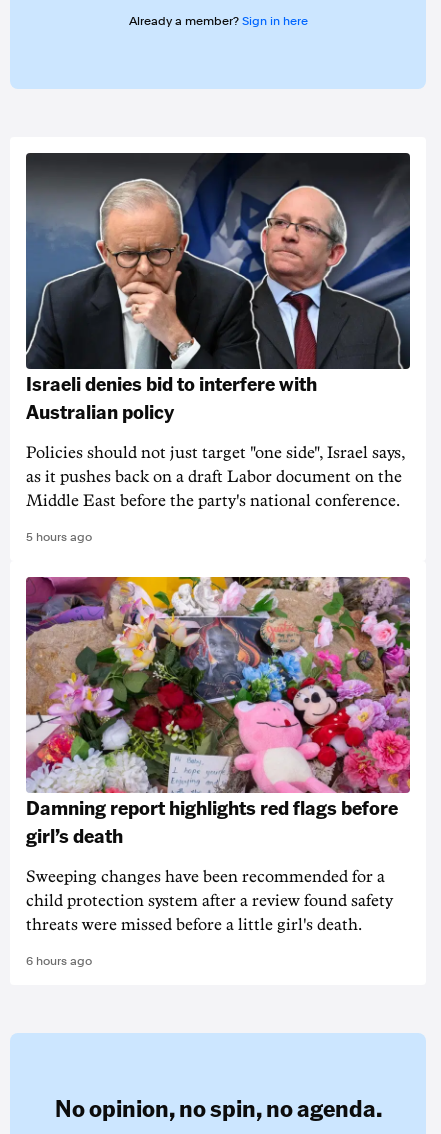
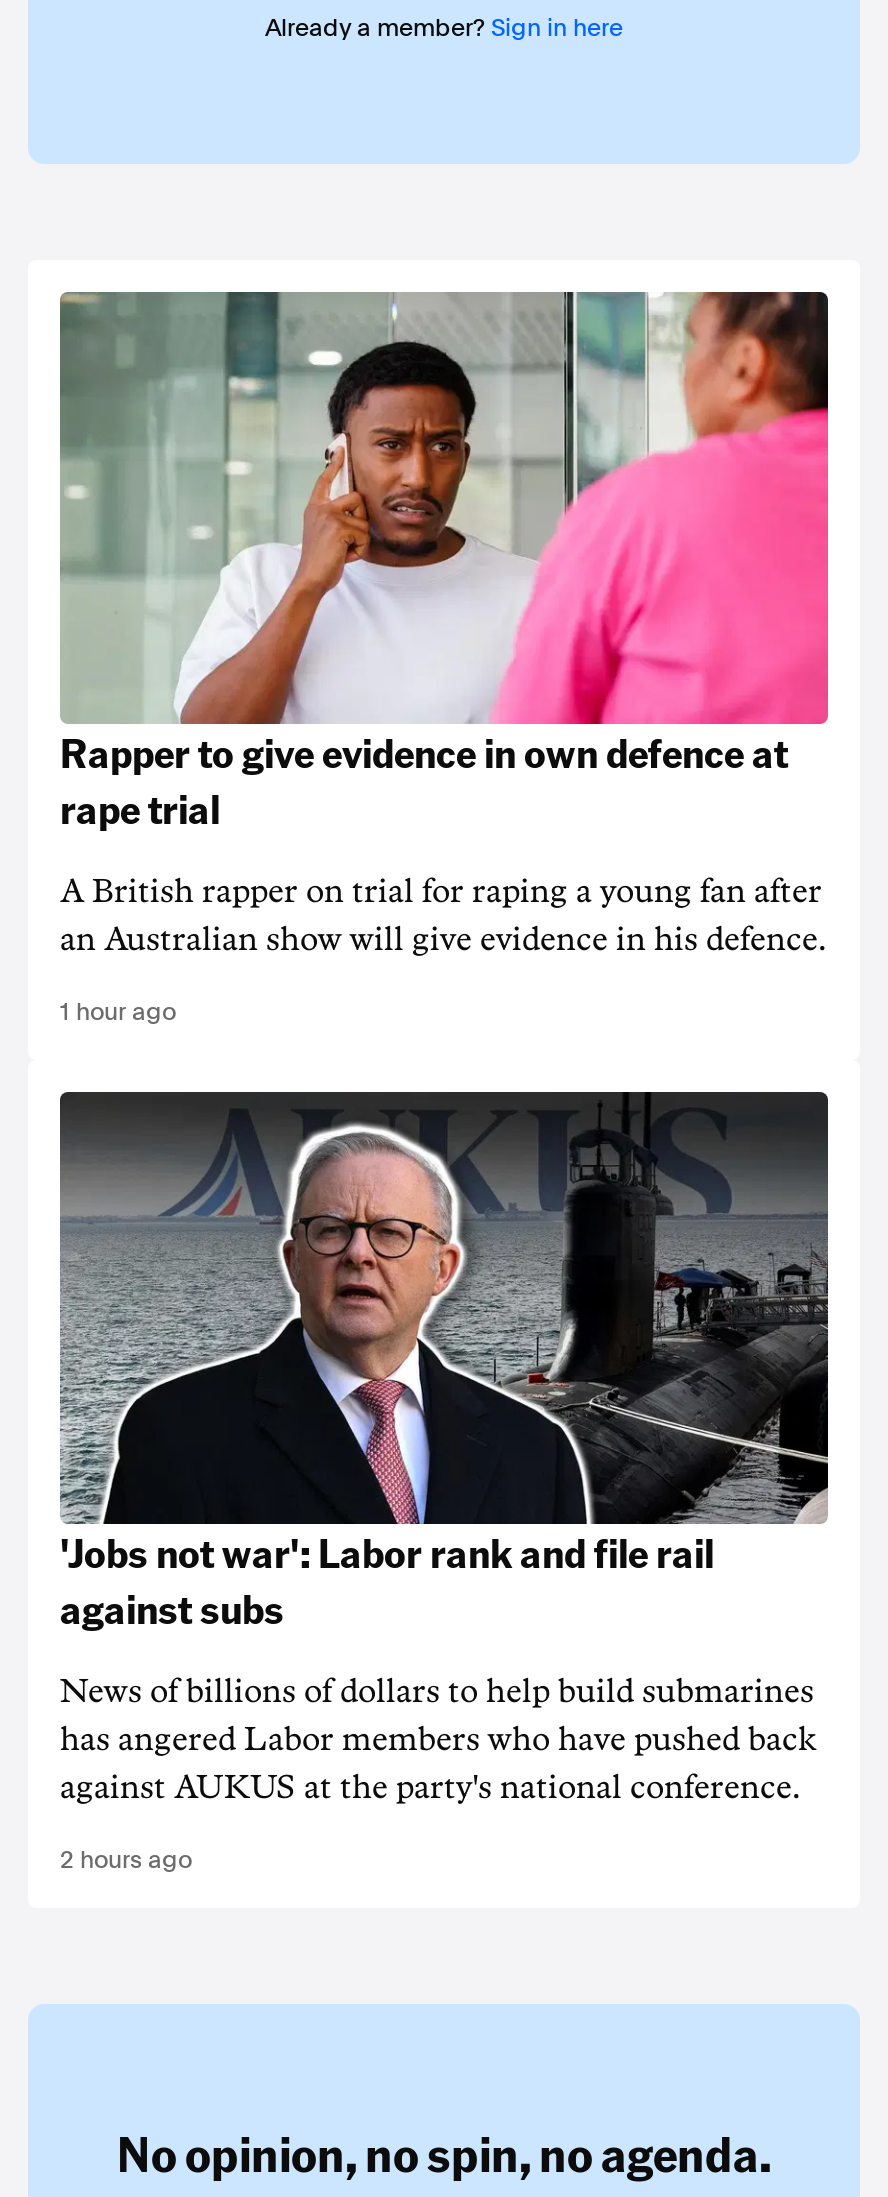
[26,152,411,544] [image] | Israeli denies bid to interfere with | Australian policy | Policies should not just target "one side", Israel says, | as it pushes back on a draft Labor document on the | Middle East before the party's national conference. | 5 hours ago -> [60,290,830,1026] [image] | Rapper to give evidence in own defence at | rape trial | A British rapper on trial for raping a young fan after | an Australian show will give evidence in his defence. | 1 hour ago
[26,576,411,968] [image] | Damning report highlights red flags before | girl’s death | Sweeping changes have been recommended for a | child protection system after a review found safety | threats were missed before a little girl's death. | 6 hours ago -> [60,1090,830,1874] [image] | 'Jobs not war': Labor rank and file rail | against subs | News of billions of dollars to help build submarines | has angered Labor members who have pushed back | against AUKUS at the party's national conference. | 2 hours ago

